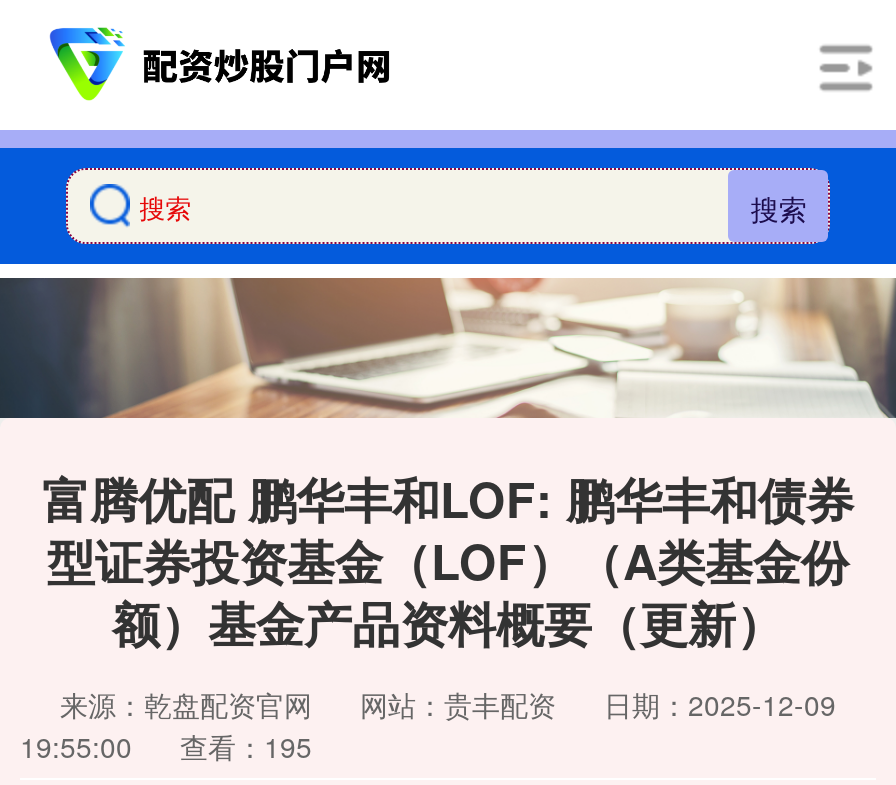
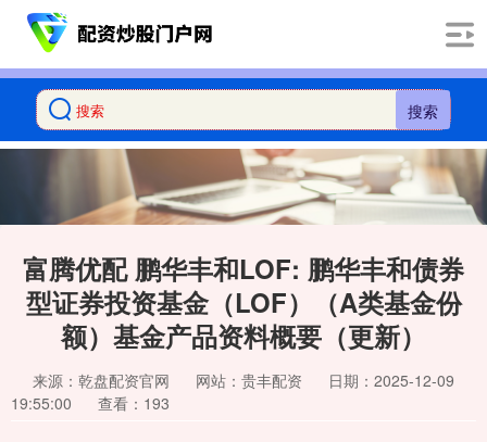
[20,726,312,766] 19:55:00 查看：195 -> [11,392,170,414] 19:55:00 查看：193

